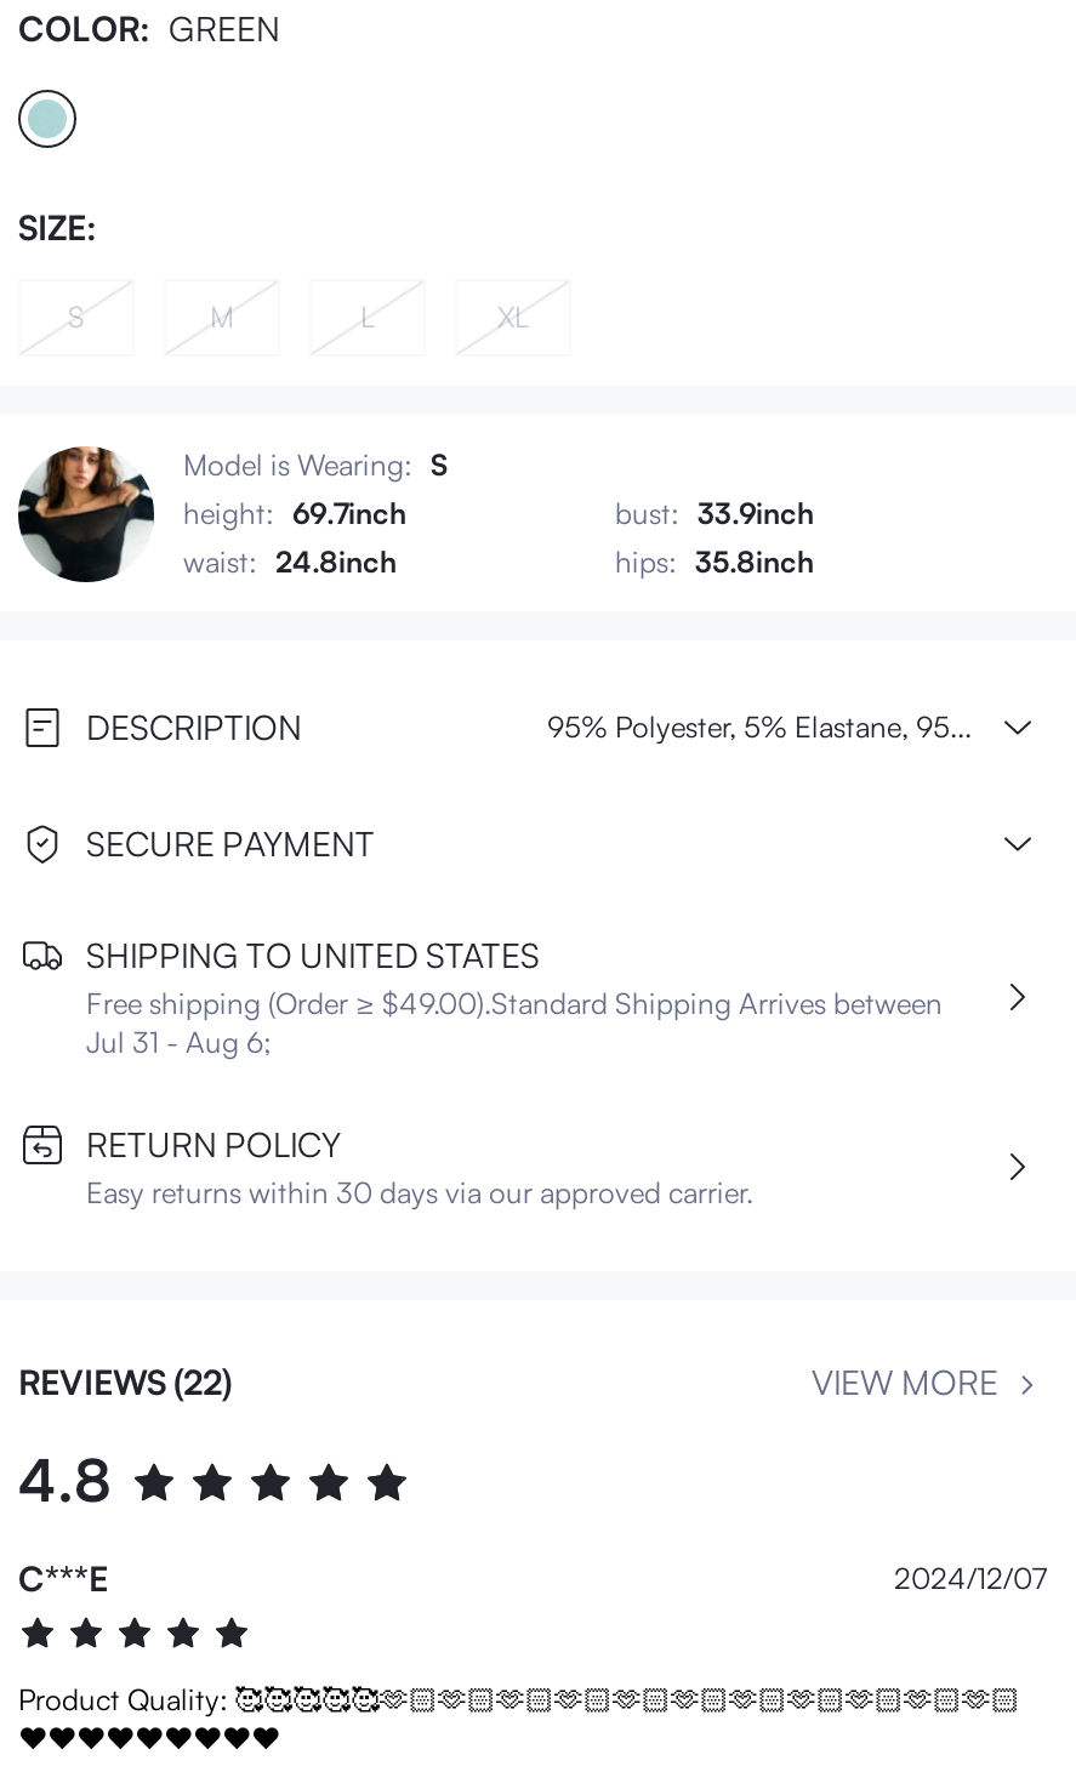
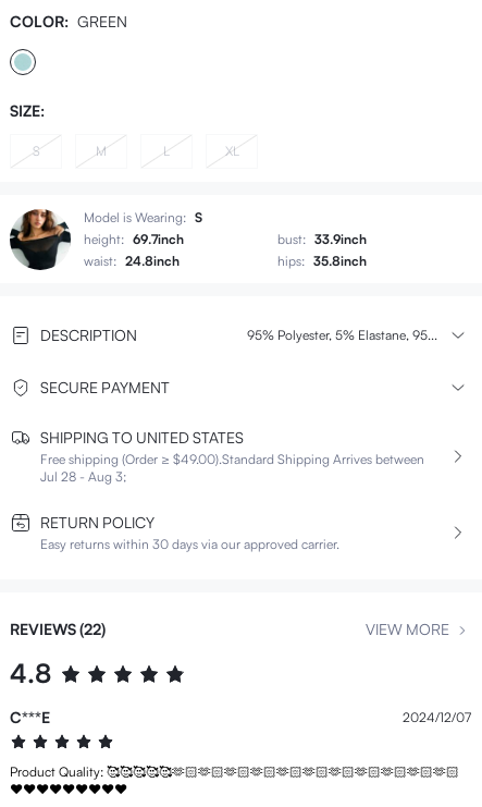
[86,1027,271,1061] Jul 31 - Aug 6; -> [40,470,126,485] Jul 28 - Aug 3;

